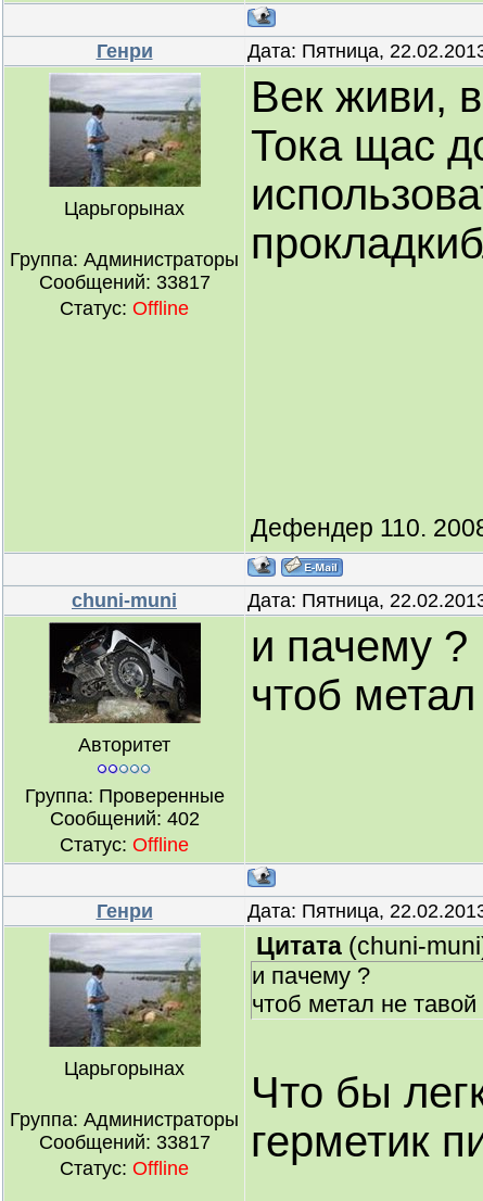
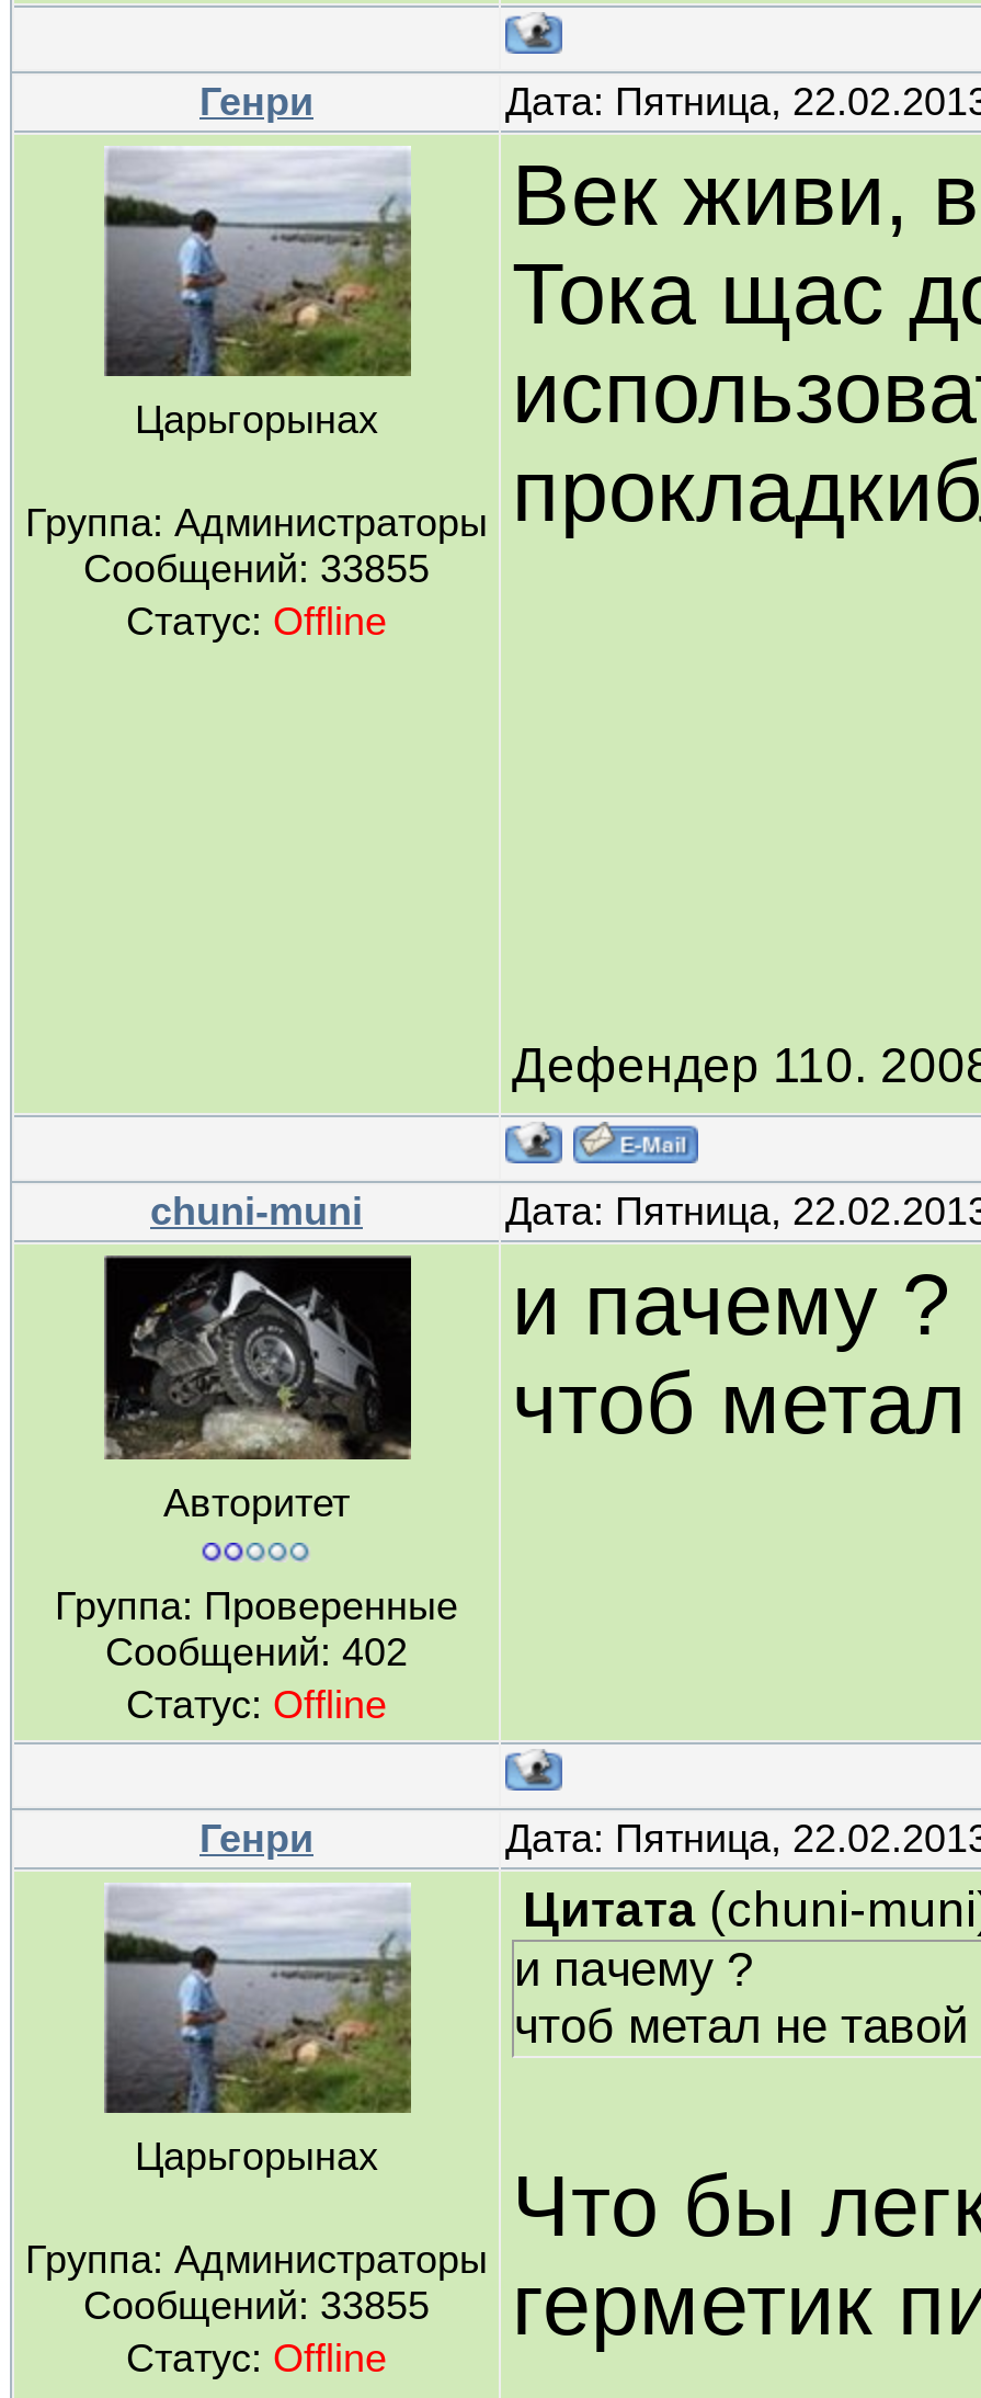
[39,271,210,293] Сообщений: 33817 -> [83,547,430,591] Сообщений: 33855
[39,1132,210,1153] Сообщений: 33817 -> [83,2284,430,2328] Сообщений: 33855

